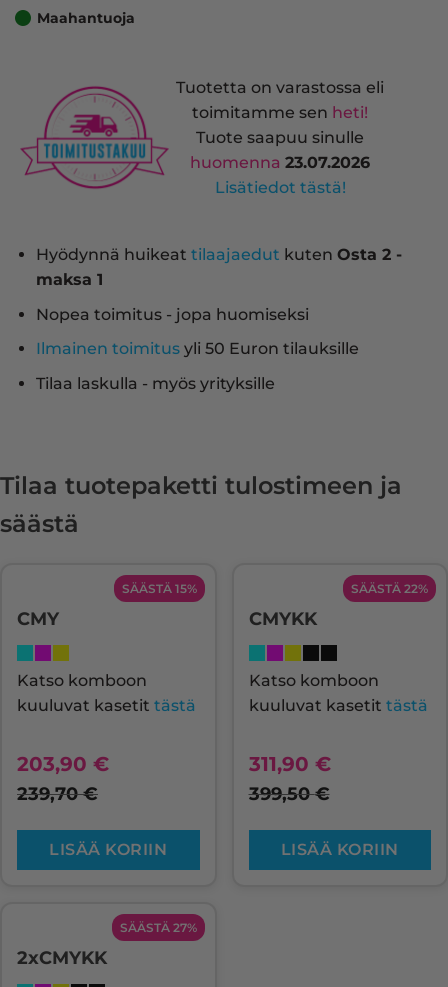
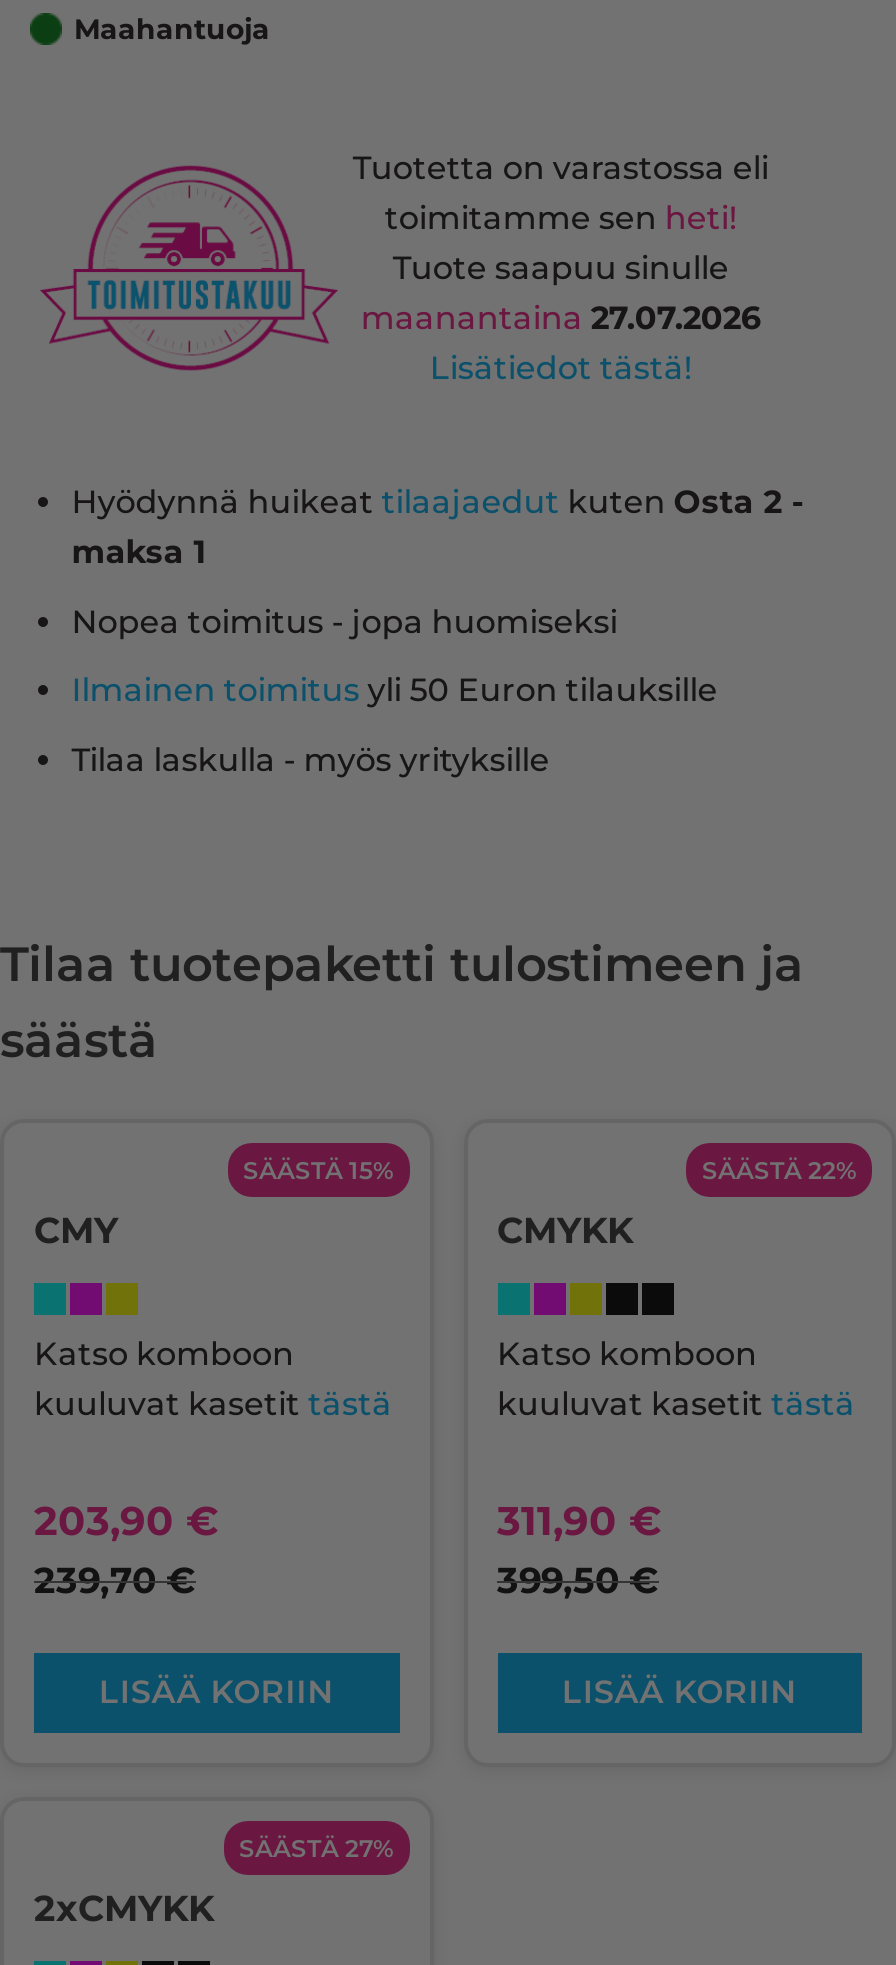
[190,153,370,172] huomenna 23.07.2026 -> [361,299,761,337] maanantaina 27.07.2026

